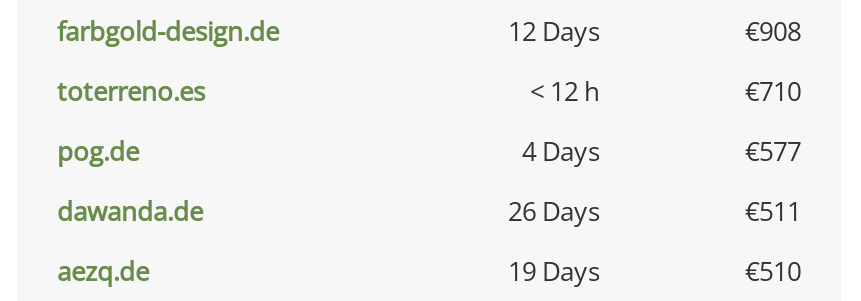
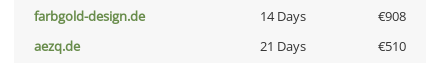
[508,13,600,49] 12 Days -> [259,7,305,25] 14 Days
[57,73,801,229] toterreno.es | < 12 h | €710 | pog.de | 4 Days | €577 | dawanda.de | 26 Days | €511 -> none
[508,253,600,289] 19 Days -> [259,37,305,55] 21 Days

